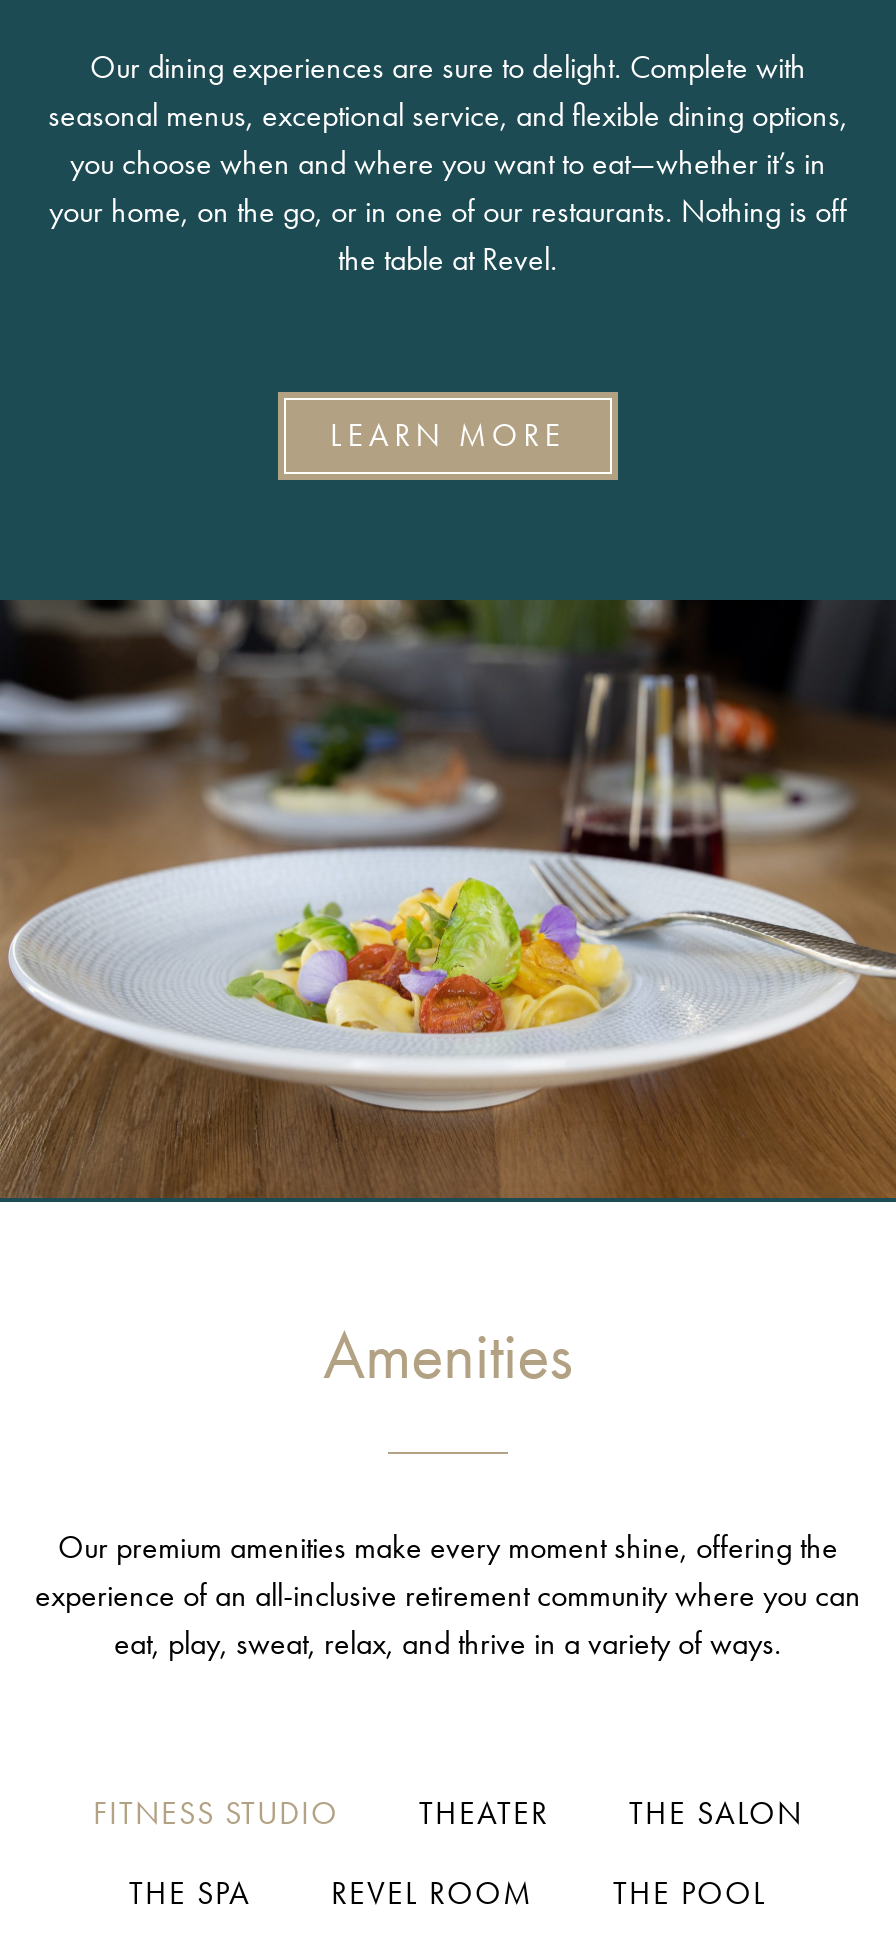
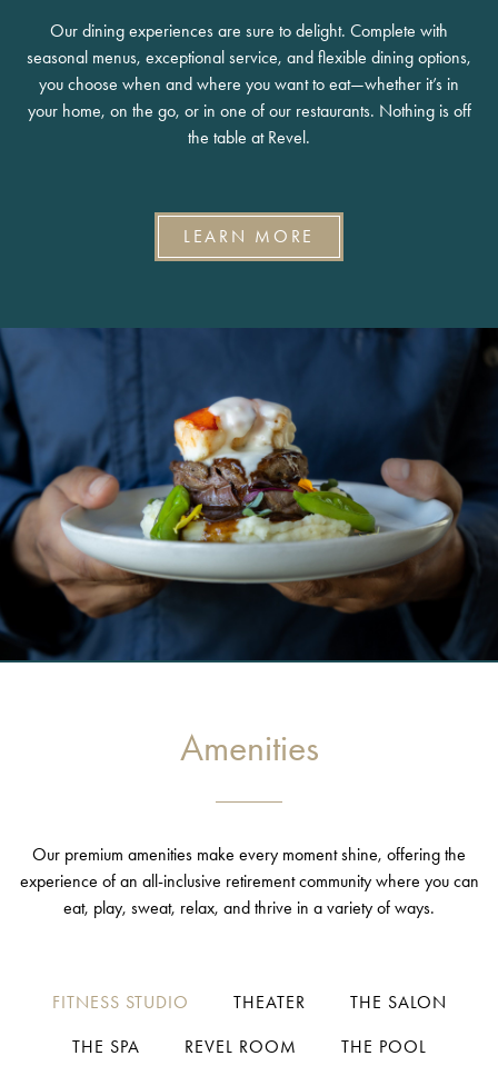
[6,599,890,1203] [image] -> [3,327,495,661] [image]

